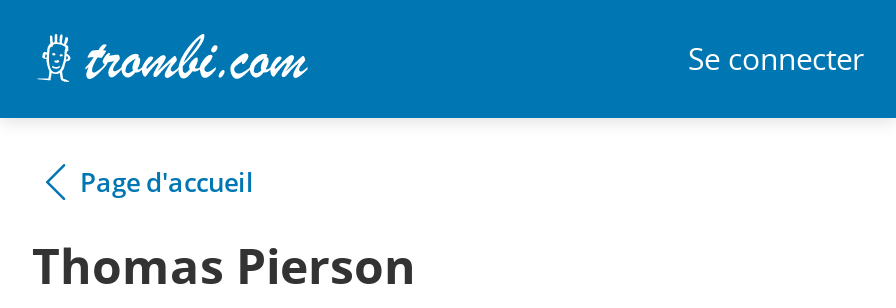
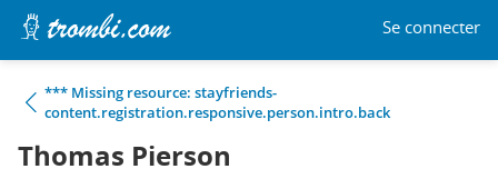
[80,164,254,200] Page d'accueil -> [44,82,390,122] *** Missing resource: stayfriends- | content.registration.responsive.person.intro.back

